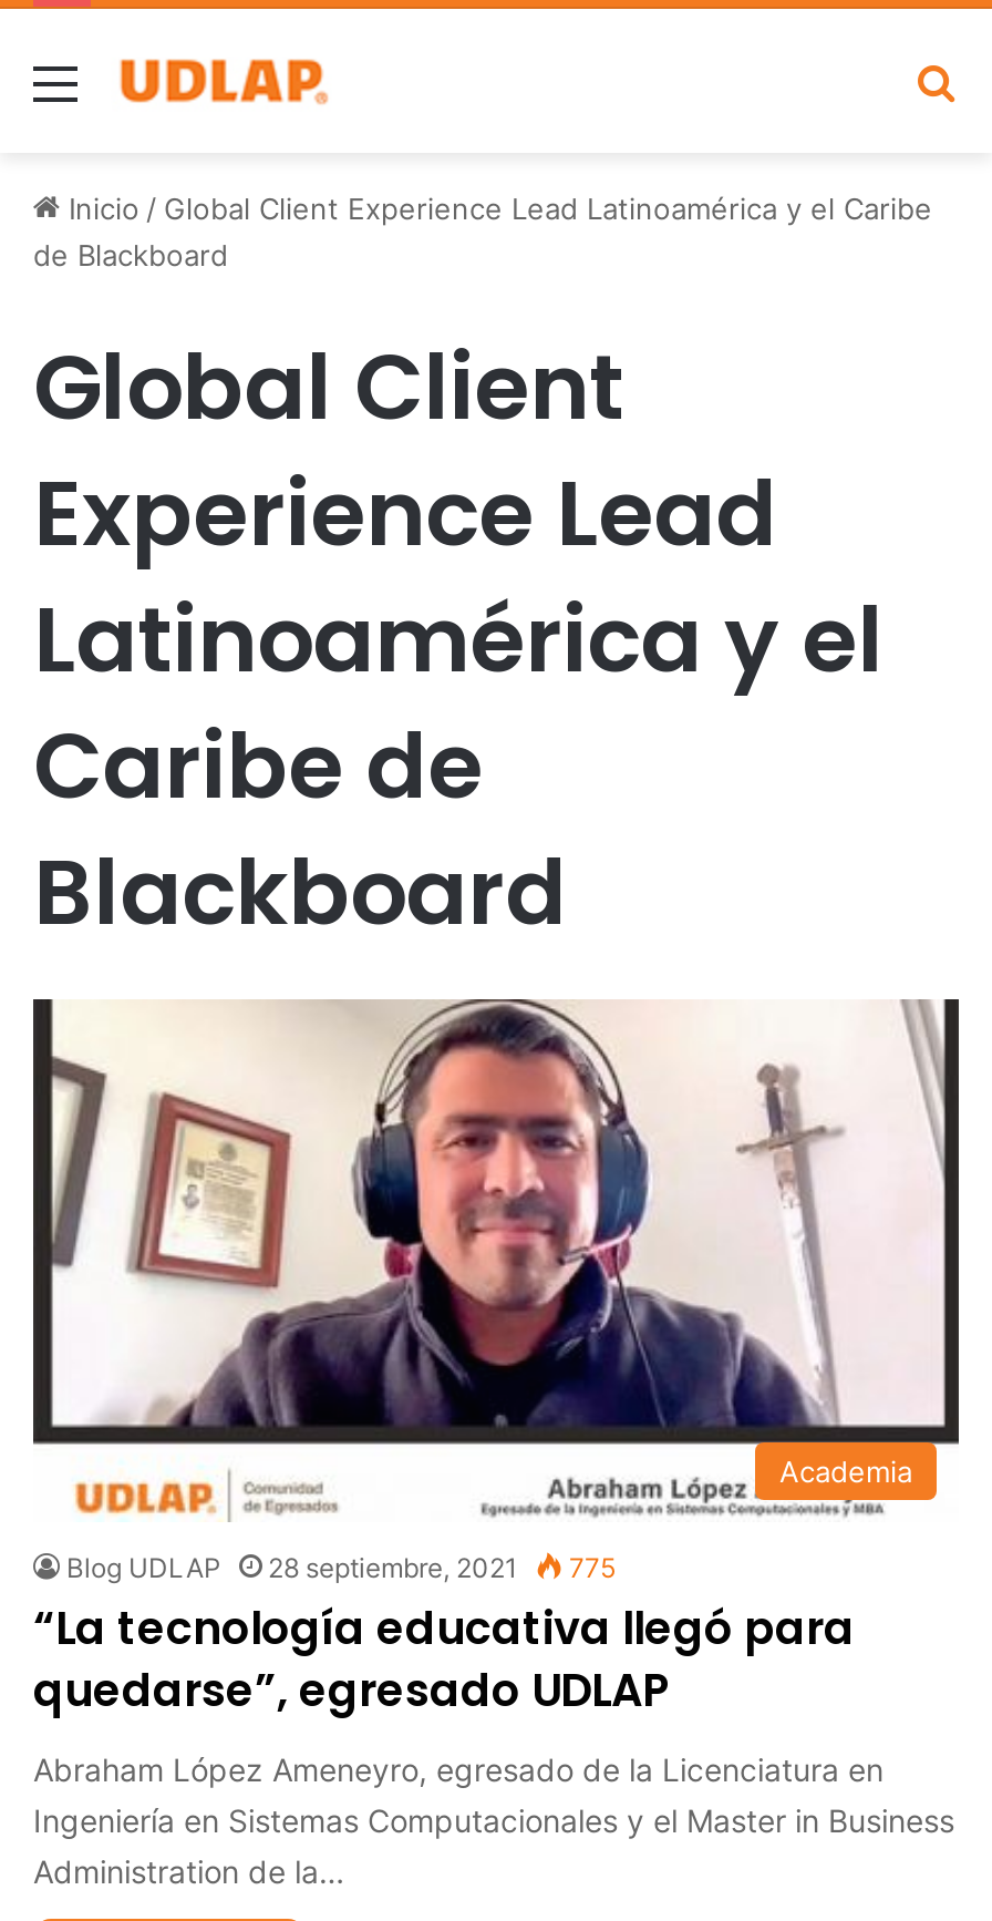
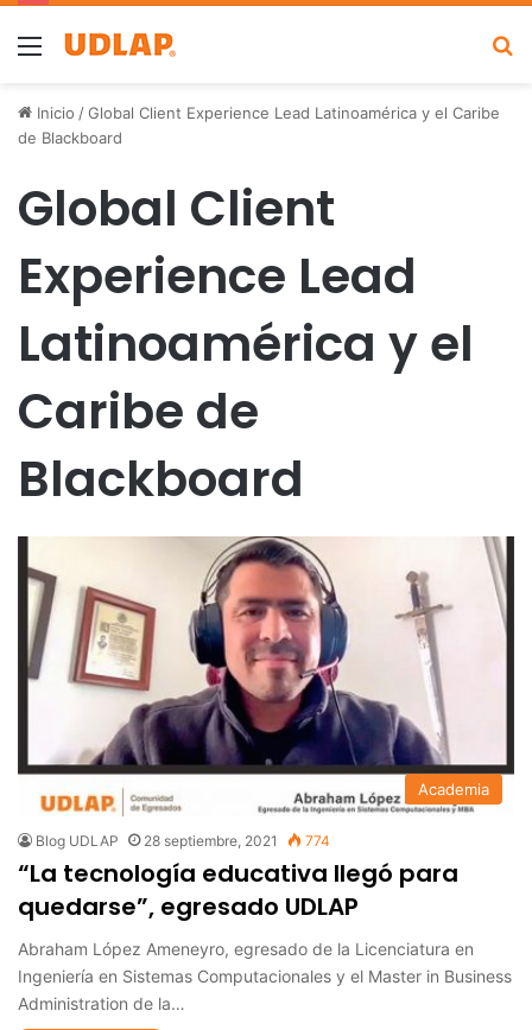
[66,1551,616,1584] Blog UDLAP 28 septiembre, 2021 775 -> [36,832,330,849] Blog UDLAP 28 septiembre, 2021 774

